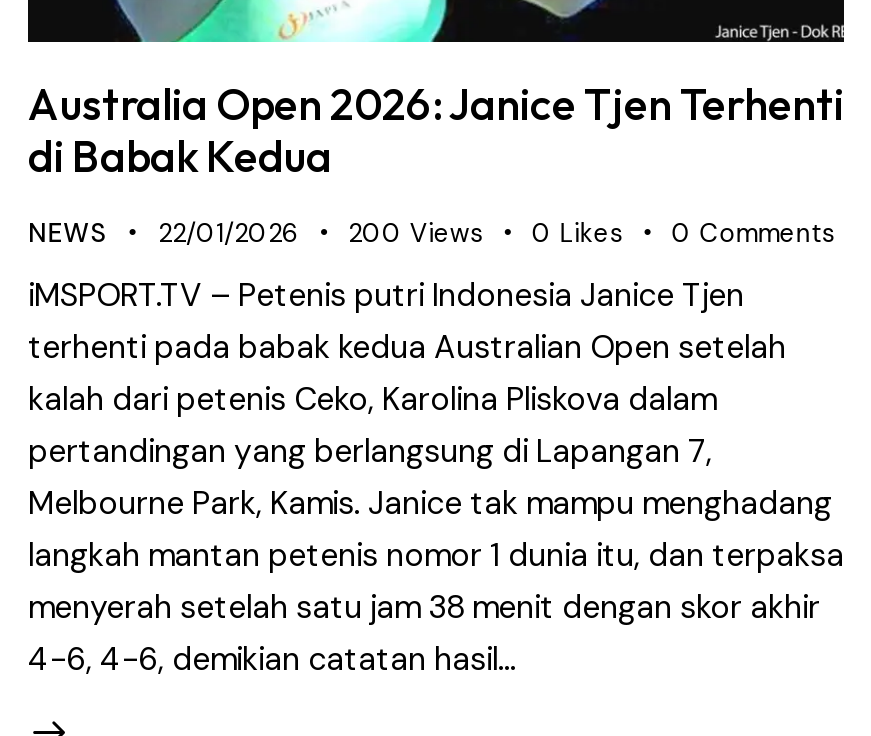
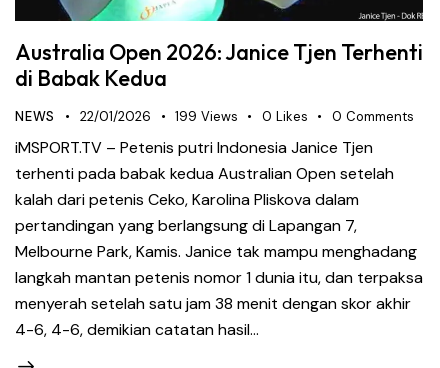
[348,216,484,250] 200 Views -> [175,108,238,125] 199 Views

